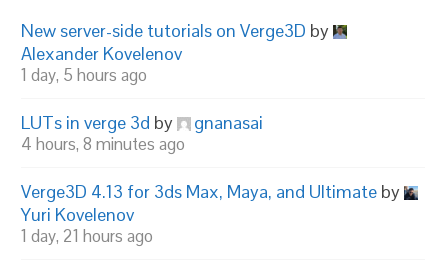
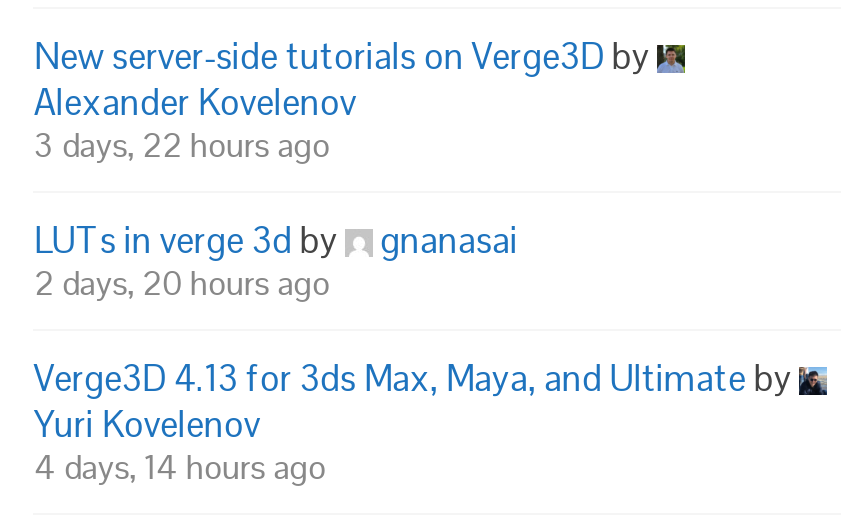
[21,64,147,86] 1 day, 5 hours ago -> [34,123,330,167] 3 days, 22 hours ago
[21,133,185,155] 4 hours, 8 minutes ago -> [34,261,330,305] 2 days, 20 hours ago
[21,225,153,247] 1 day, 21 hours ago -> [34,445,326,489] 4 days, 14 hours ago

